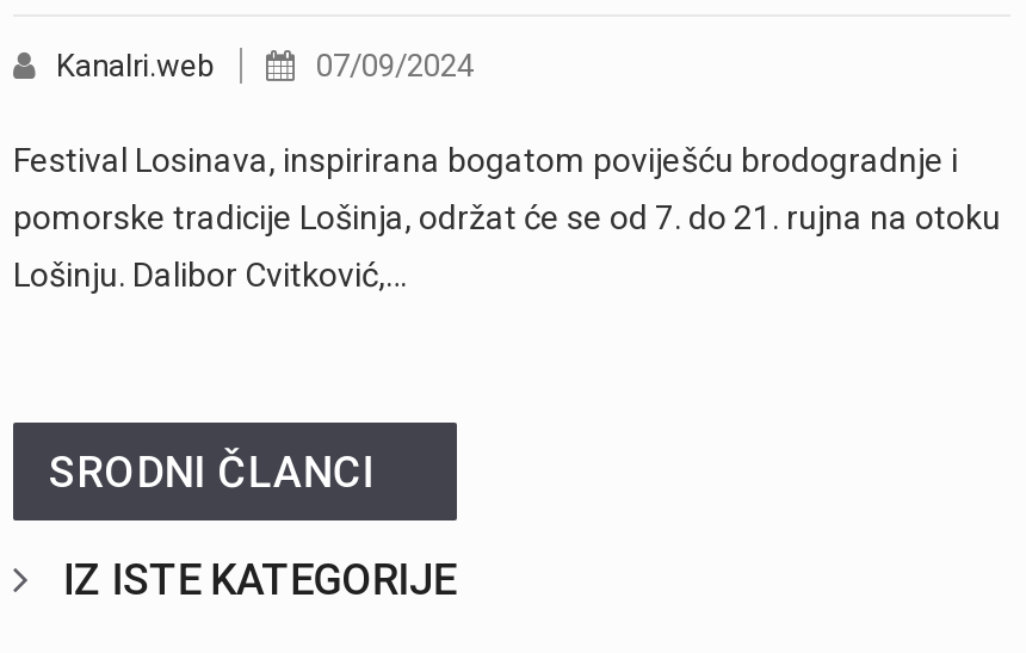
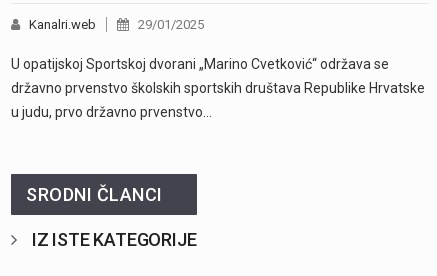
[316,48,474,83] 07/09/2024 -> [138,17,204,32] 29/01/2025
[13,141,958,179] Festival Losinava, inspirirana bogatom poviješću brodogradnje i -> [11,56,389,72] U opatijskoj Sportskoj dvorani „Marino Cvetković“ održava se
[13,198,1001,236] pomorske tradicije Lošinja, održat će se od 7. do 21. rujna na otoku -> [11,80,425,96] državno prvenstvo školskih sportskih društava Republike Hrvatske
[13,255,407,293] Lošinju. Dalibor Cvitković,… -> [11,104,212,120] u judu, prvo državno prvenstvo…

